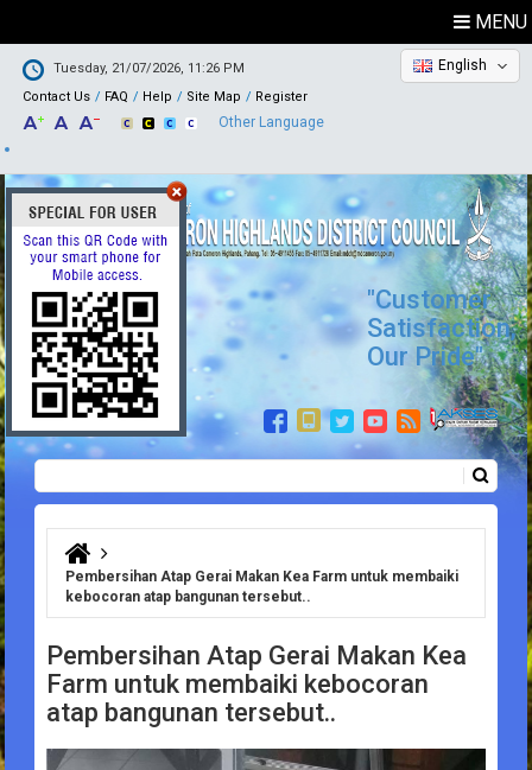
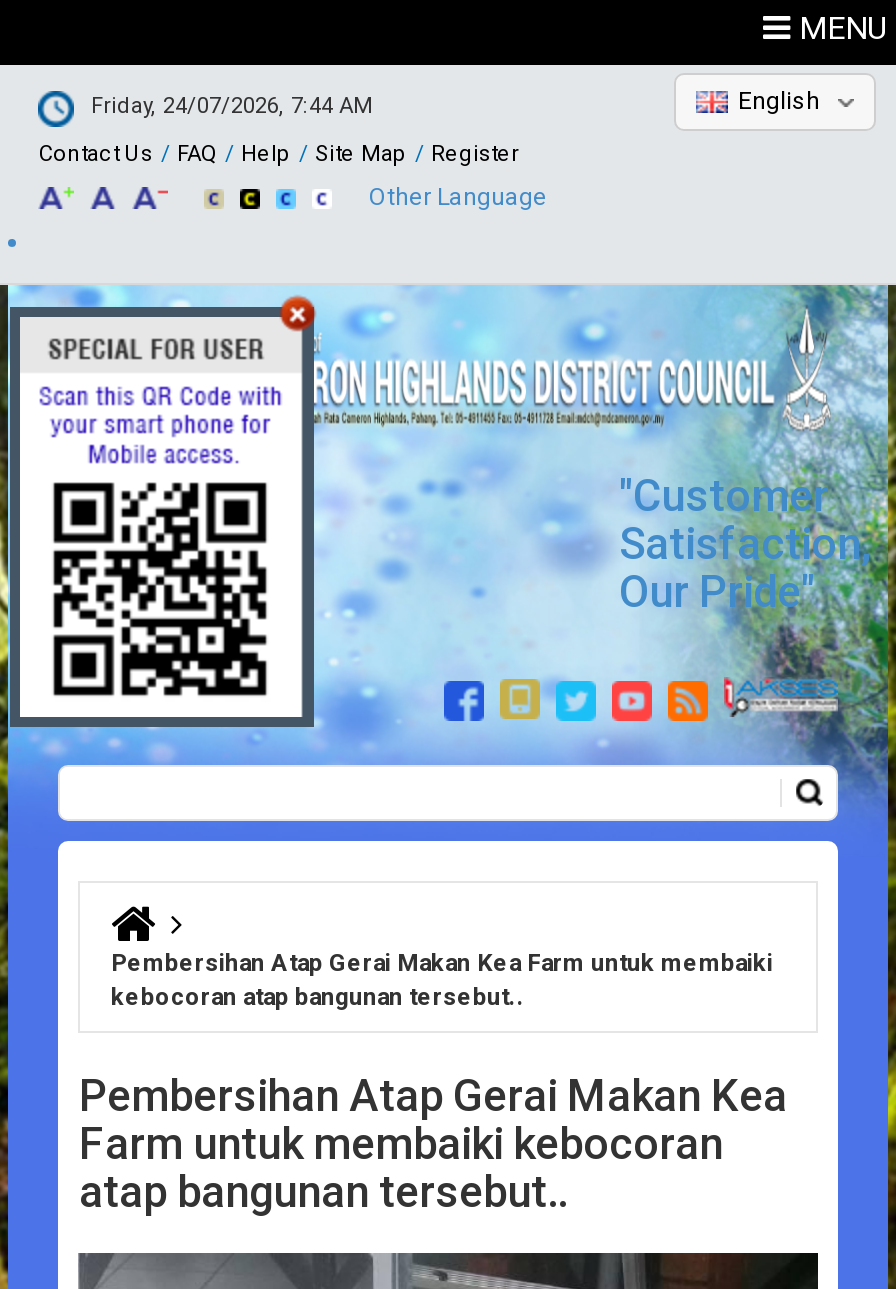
[54,61,245,76] Tuesday, 21/07/2026, 11:26 PM -> [91,94,373,120] Friday, 24/07/2026, 7:44 AM

